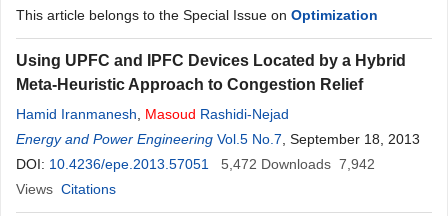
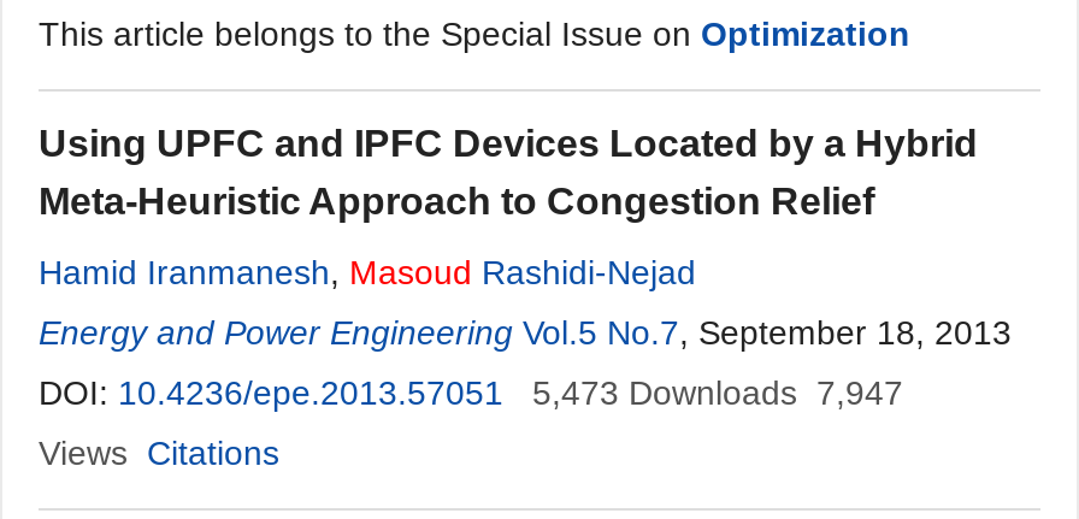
[16,156,375,172] DOI: 10.4236/epe.2013.57051 5,472 Downloads 7,942 -> [39,373,903,412] DOI: 10.4236/epe.2013.57051 5,473 Downloads 7,947

